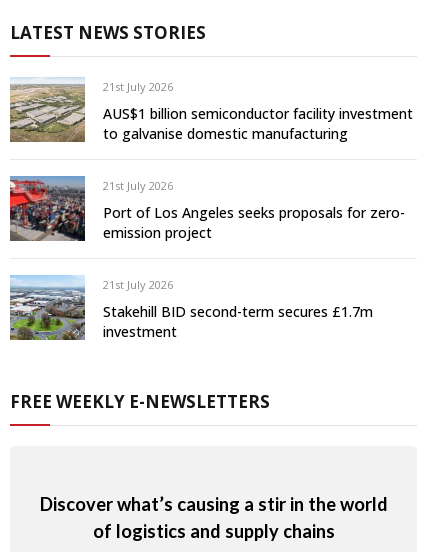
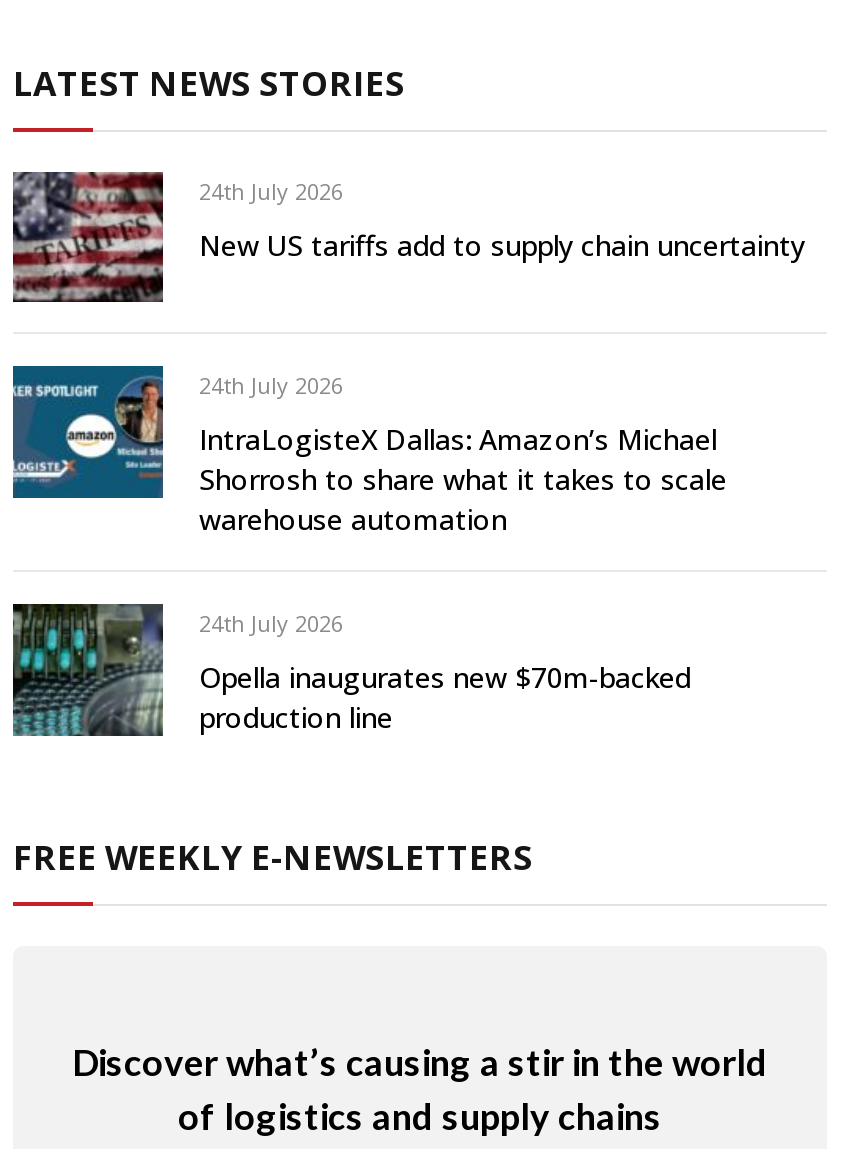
[10,77,173,143] [image] | 21st July 2026 -> [11,170,343,304] [image] | 24th July 2026
[103,104,413,143] AUS$1 billion semiconductor facility investment | to galvanise domestic manufacturing -> [199,226,805,264] New US tariffs add to supply chain uncertainty
[9,174,173,242] [image] | 21st July 2026 -> [11,364,343,500] [image] | 24th July 2026
[103,203,405,242] Port of Los Angeles seeks proposals for zero- | emission project -> [199,421,727,539] IntraLogisteX Dallas: Amazon’s Michael | Shorrosh to share what it takes to scale | warehouse automation
[9,274,173,341] [image] | 21st July 2026 -> [13,600,343,738] [image] | 24th July 2026
[103,302,373,341] Stakehill BID second-term secures £1.7m | investment -> [199,659,691,737] Opella inaugurates new $70m-backed | production line

